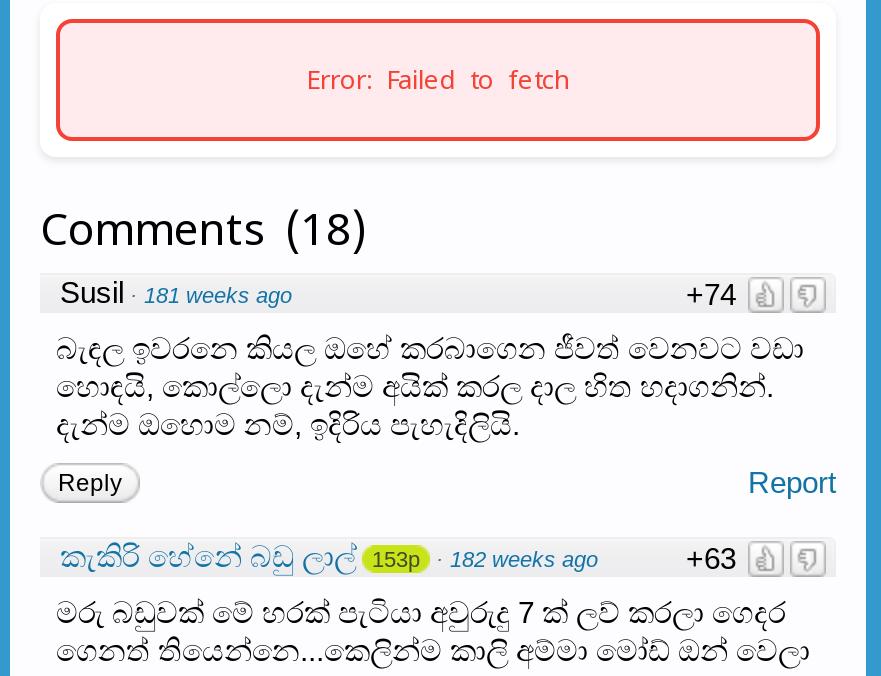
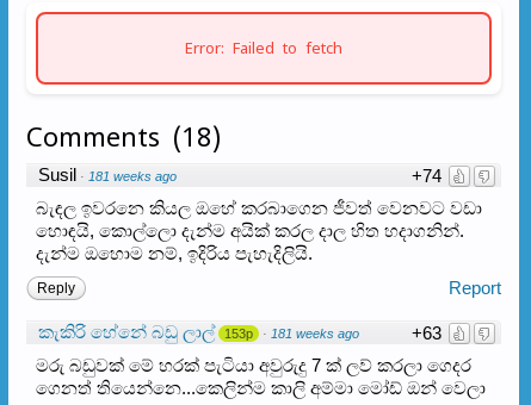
[436,547,598,571] · 182 weeks ago -> [263,327,359,341] · 181 weeks ago

